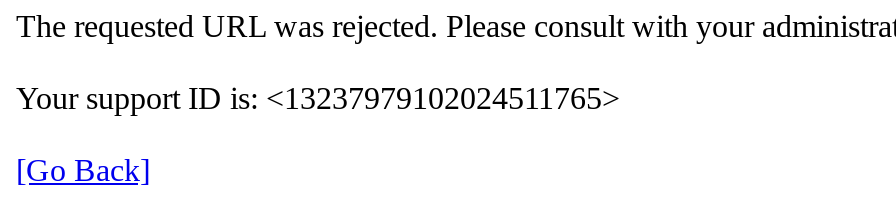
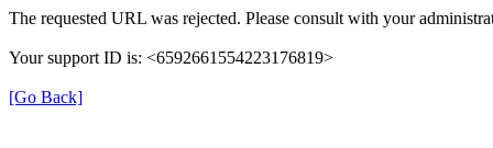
[16,81,620,115] Your support ID is: <13237979102024511765> -> [9,48,333,67] Your support ID is: <6592661554223176819>

